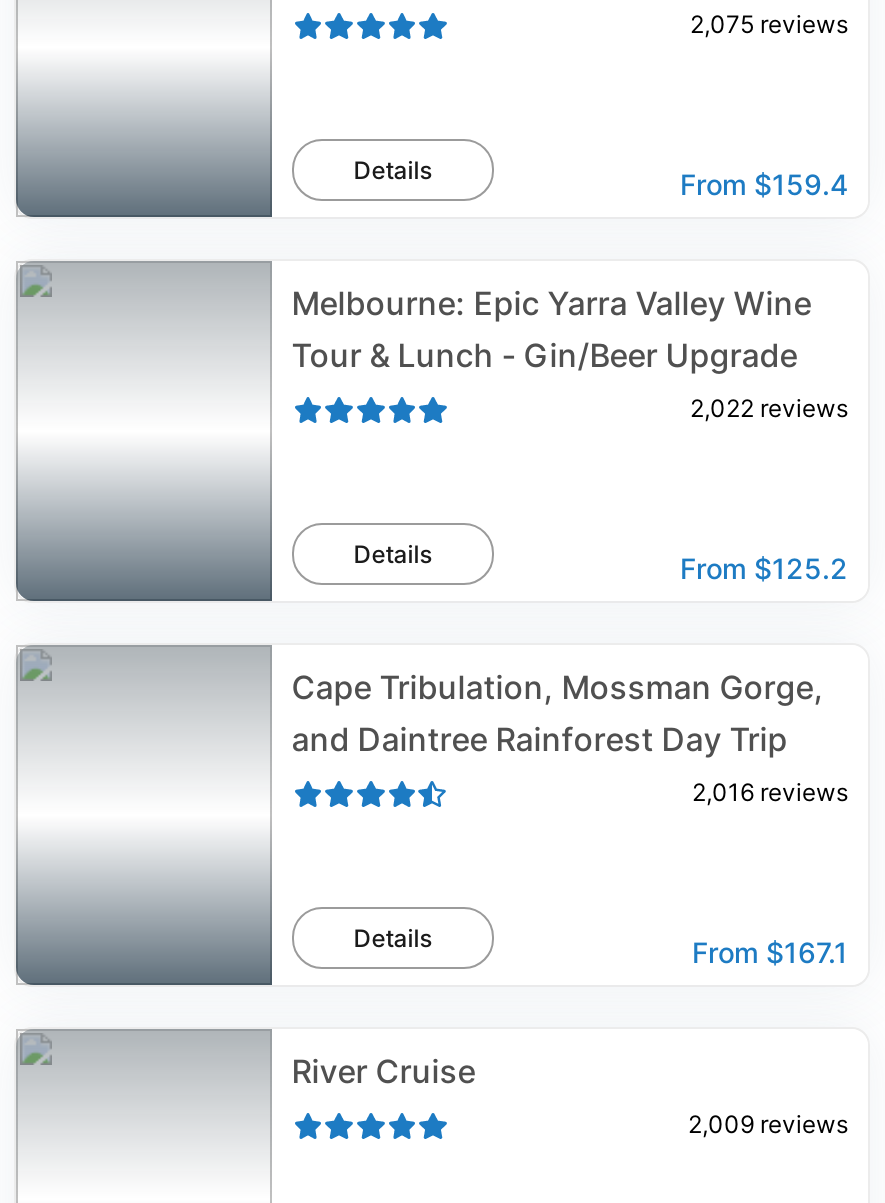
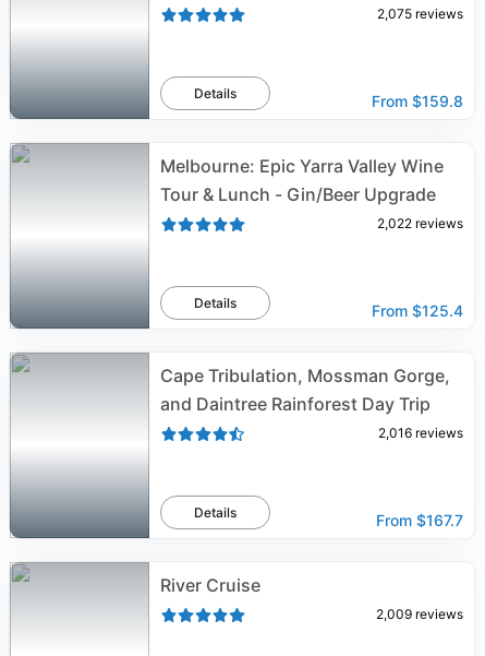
[680,167,848,201] From $159.4 -> [372,92,463,110] From $159.8
[680,551,848,585] From $125.2 -> [372,301,463,320] From $125.4
[692,935,848,969] From $167.1 -> [376,511,463,529] From $167.7

